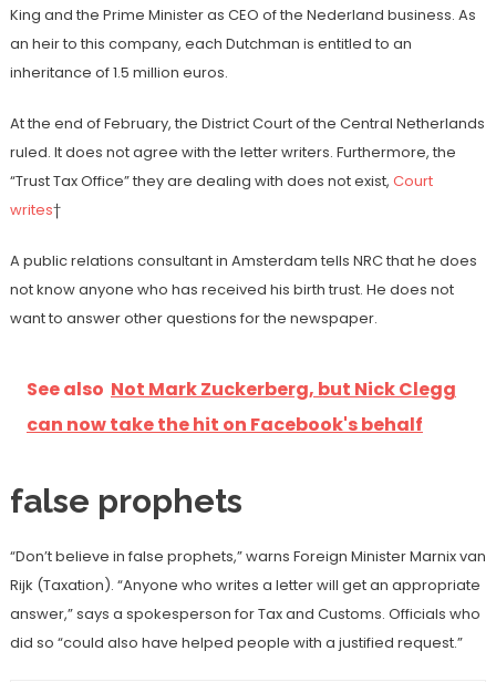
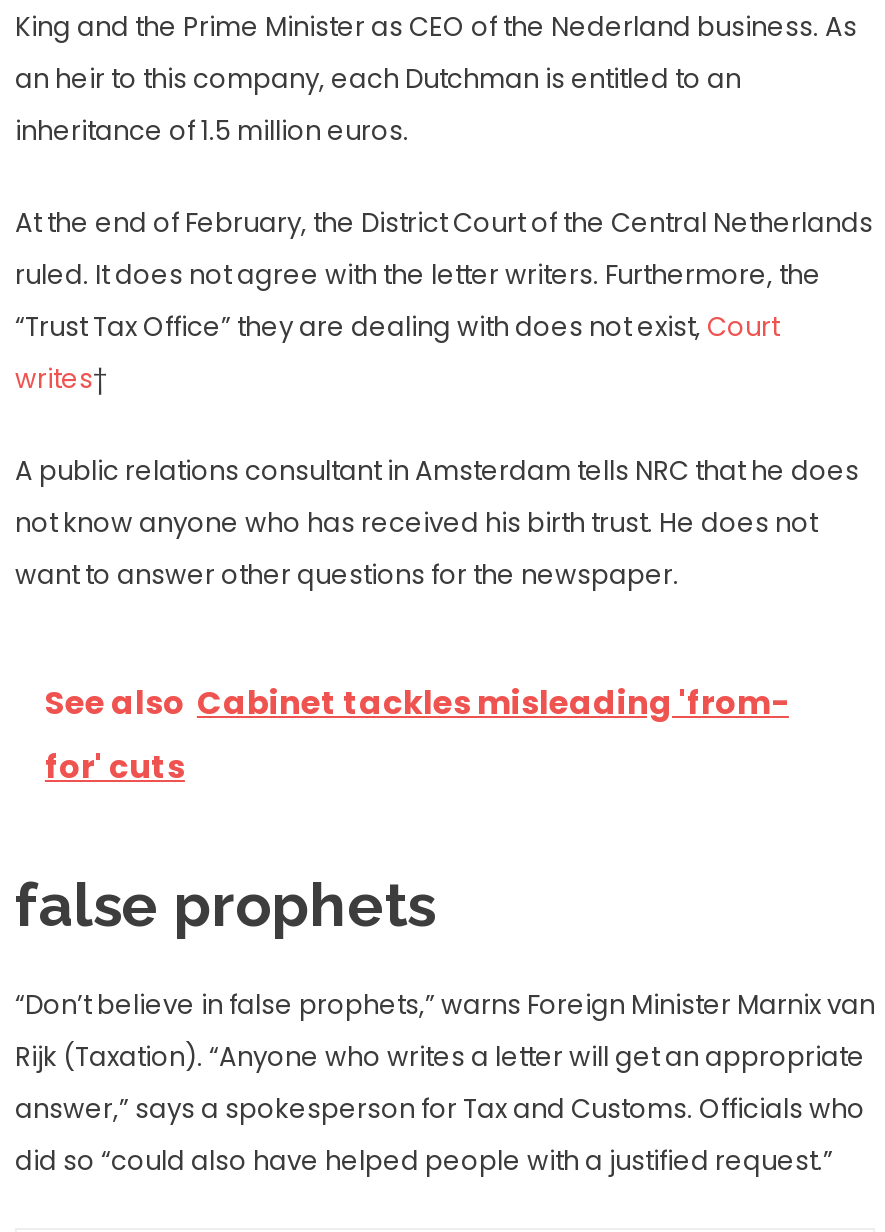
[27,376,456,437] See also Not Mark Zuckerberg, but Nick Clegg | can now take the hit on Facebook's behalf -> [45,680,789,790] See also Cabinet tackles misleading 'from- | for' cuts

